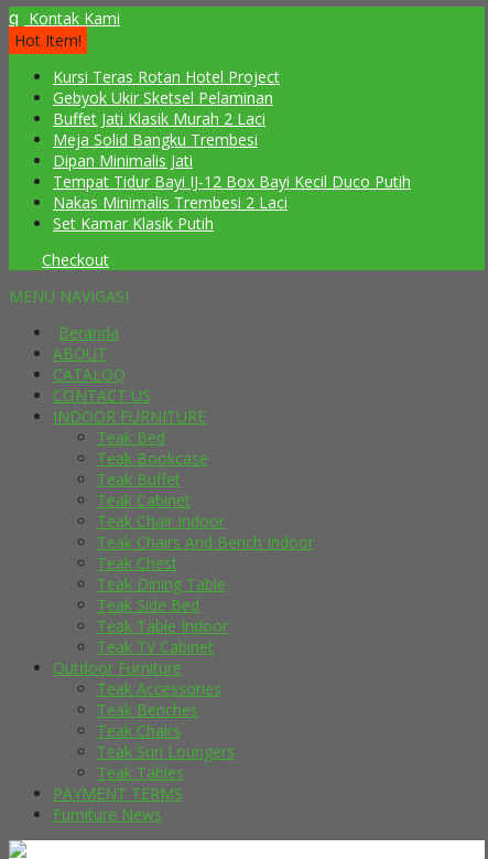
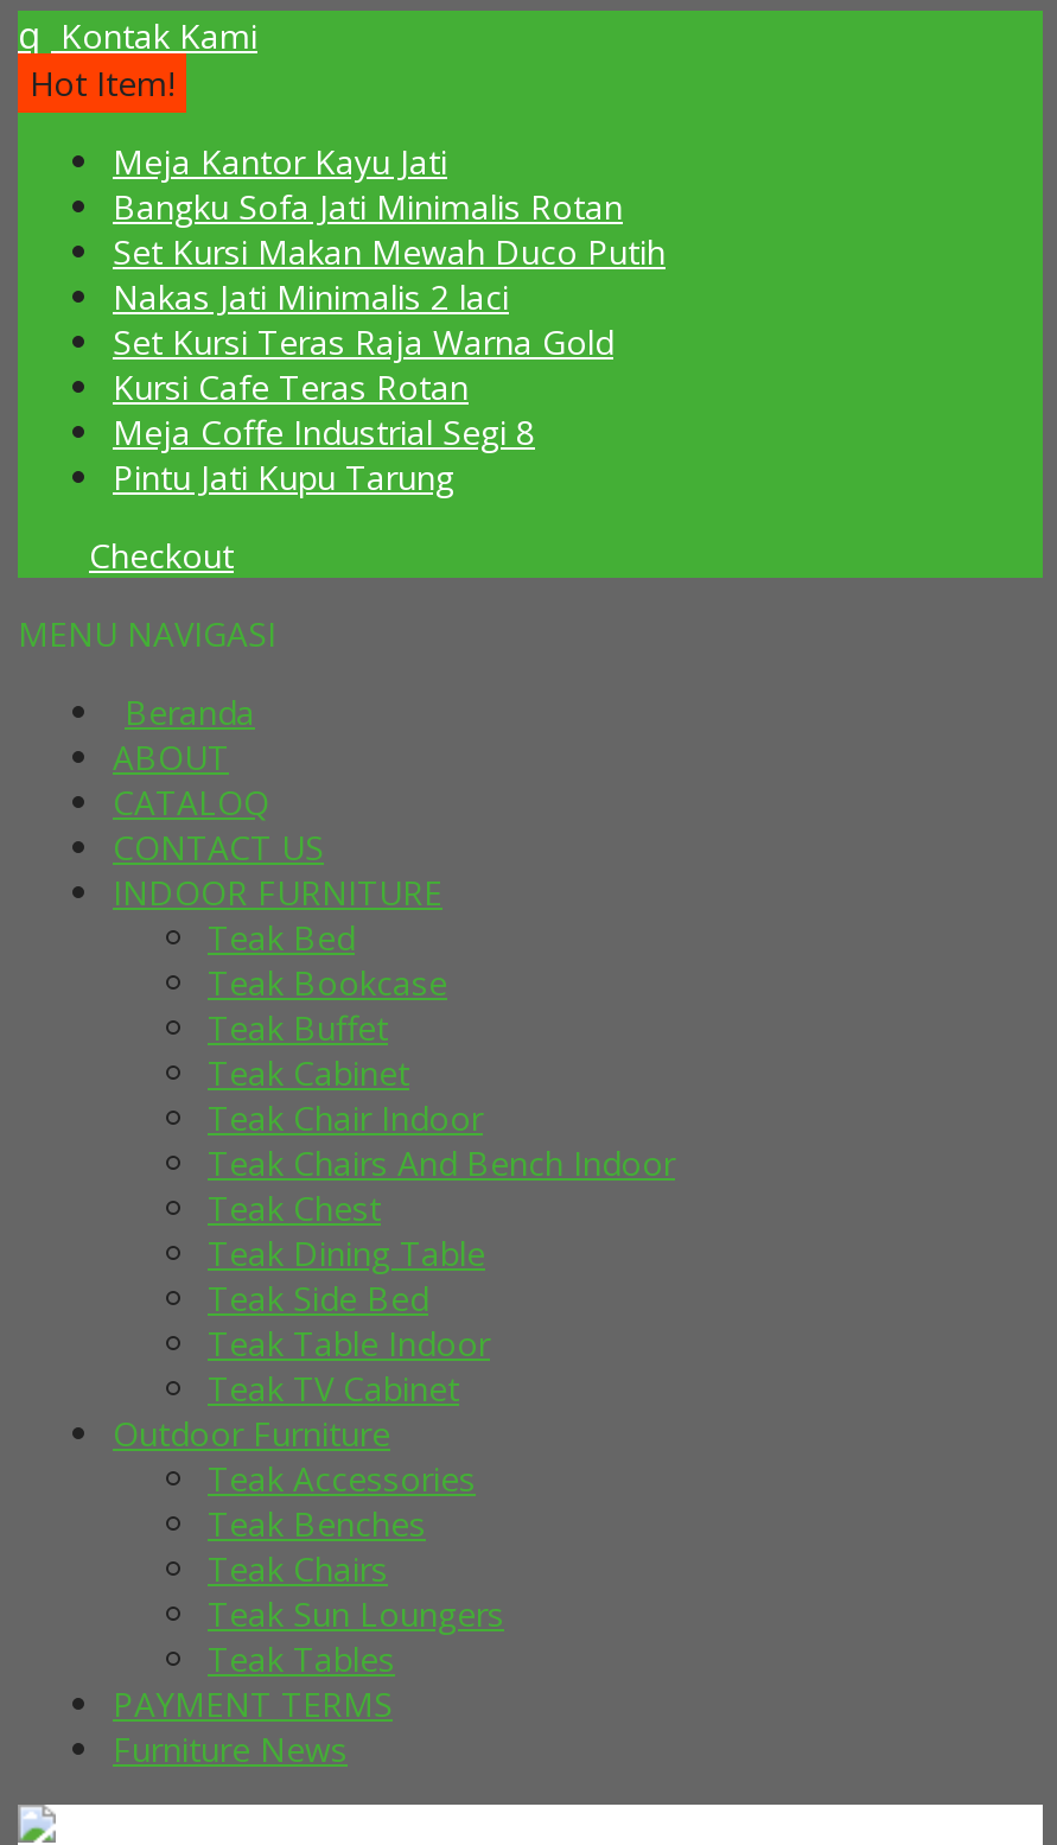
[53,66,411,234] Kursi Teras Rotan Hotel Project | Gebyok Ukir Sketsel Pelaminan | Buffet Jati Klasik Murah 2 Laci | Meja Solid Bangku Trembesi | Dipan Minimalis Jati | Tempat Tidur Bayi IJ-12 Box Bayi Kecil Duco Putih | Nakas Minimalis Trembesi 2 Laci | Set Kamar Klasik Putih -> [113,139,666,500] Meja Kantor Kayu Jati | Bangku Sofa Jati Minimalis Rotan | Set Kursi Makan Mewah Duco Putih | Nakas Jati Minimalis 2 laci | Set Kursi Teras Raja Warna Gold | Kursi Cafe Teras Rotan | Meja Coffe Industrial Segi 8 | Pintu Jati Kupu Tarung

